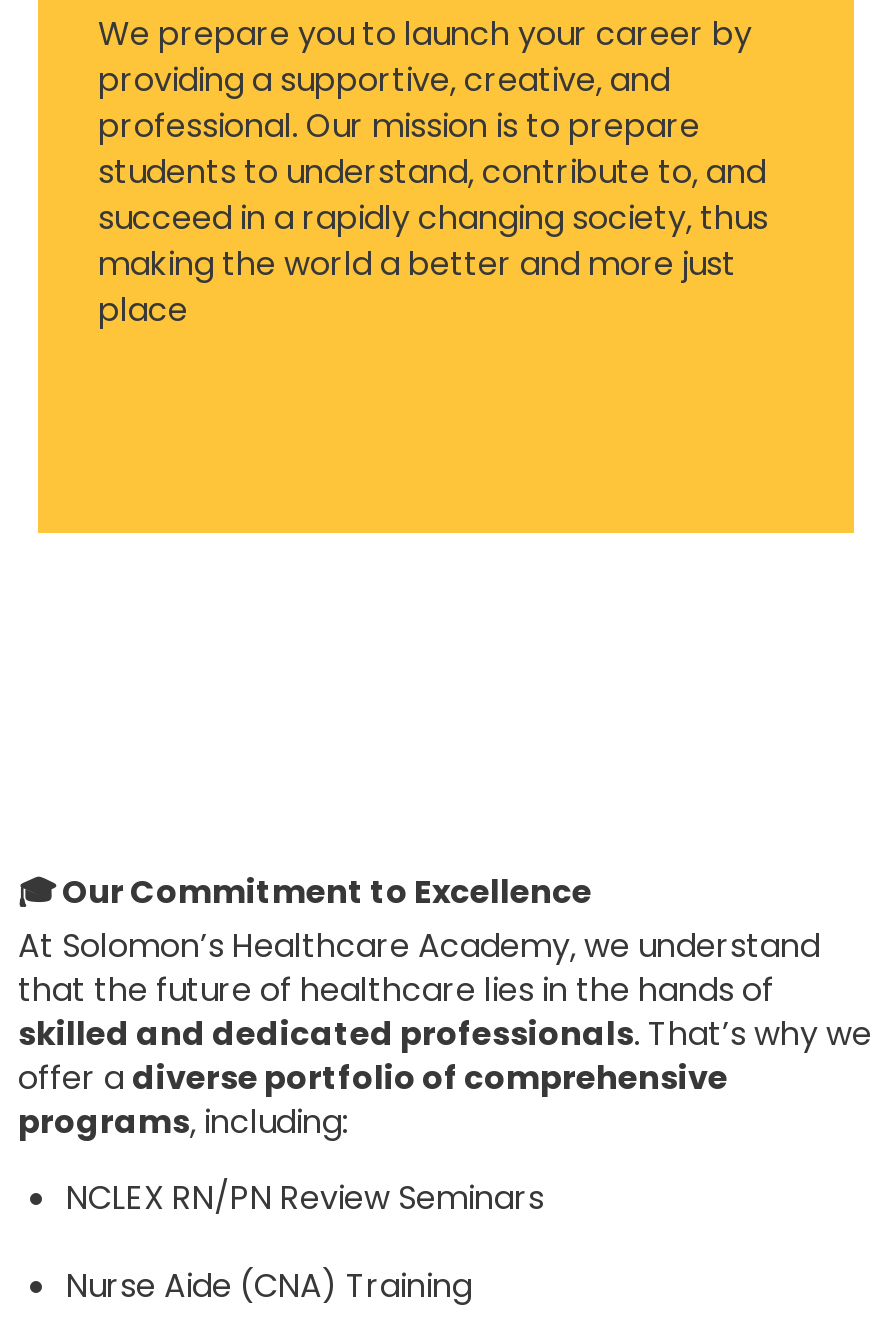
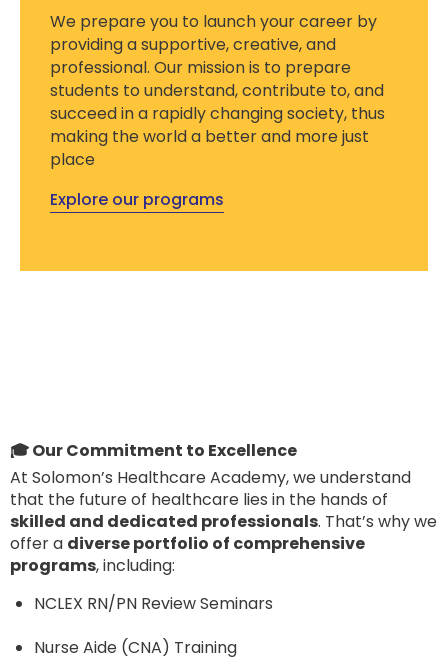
none -> [50,187,224,210] Explore our programs

